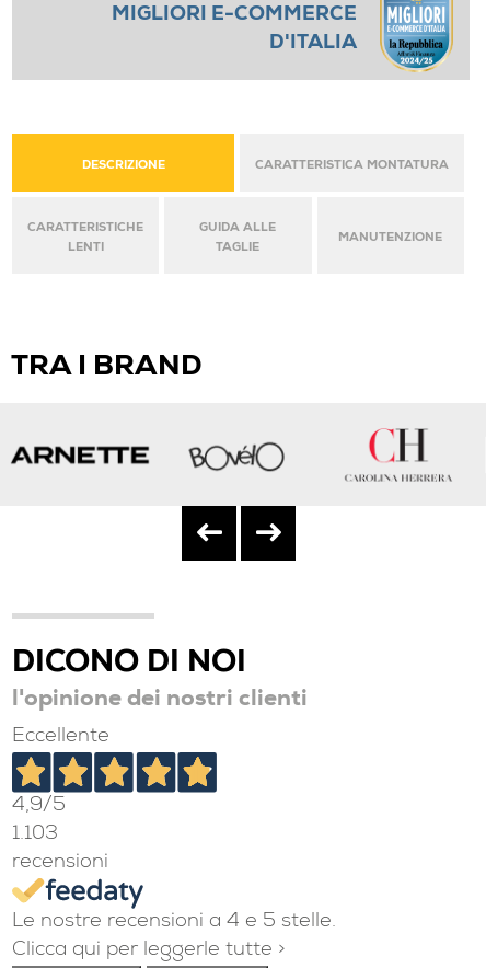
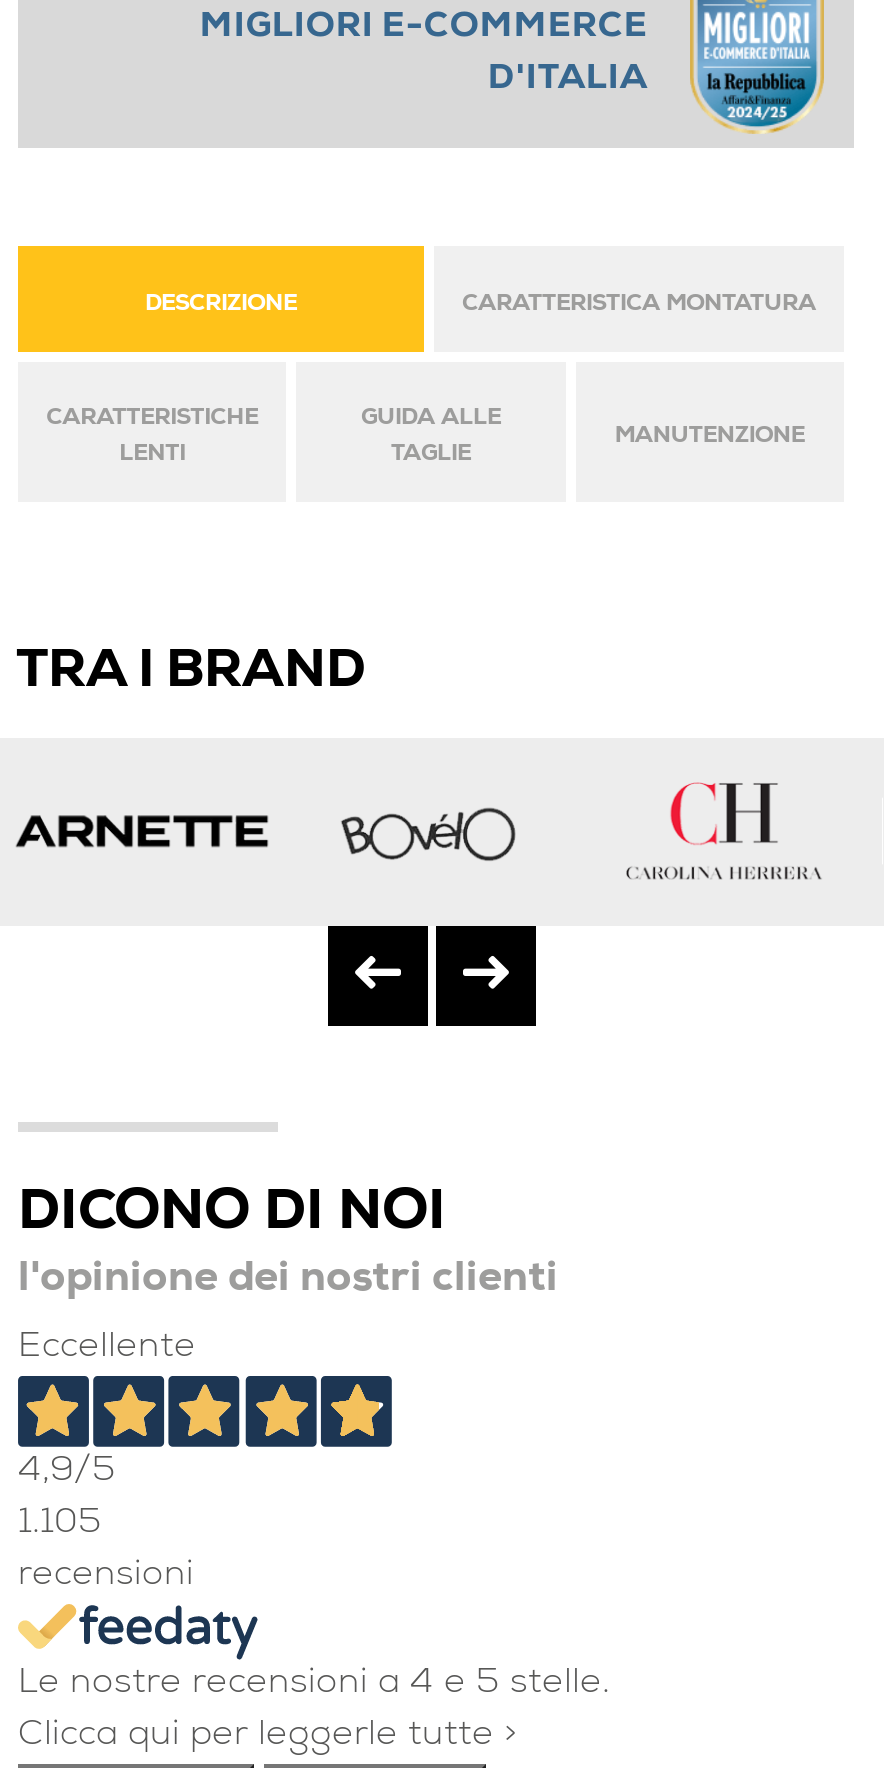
[12,825,58,844] 1.103 -> [18,1508,102,1542] 1.105

